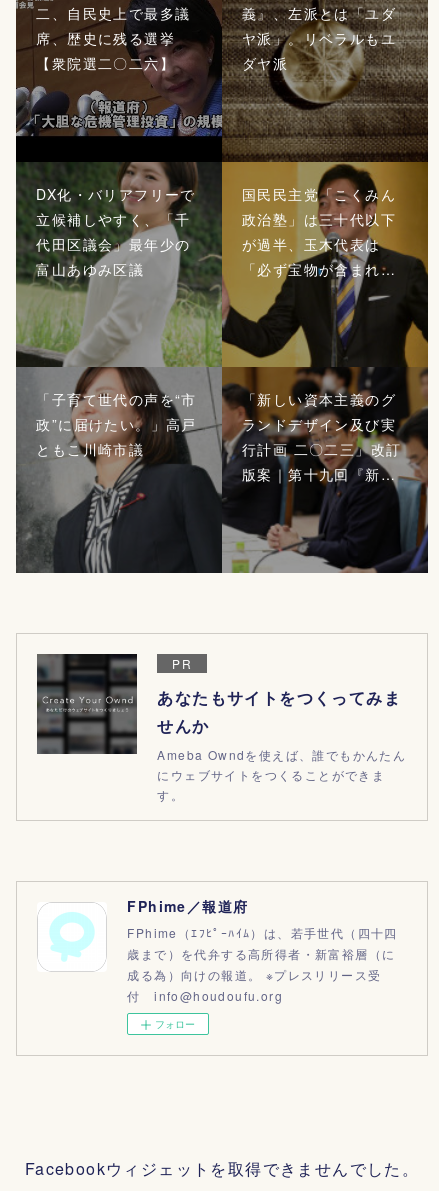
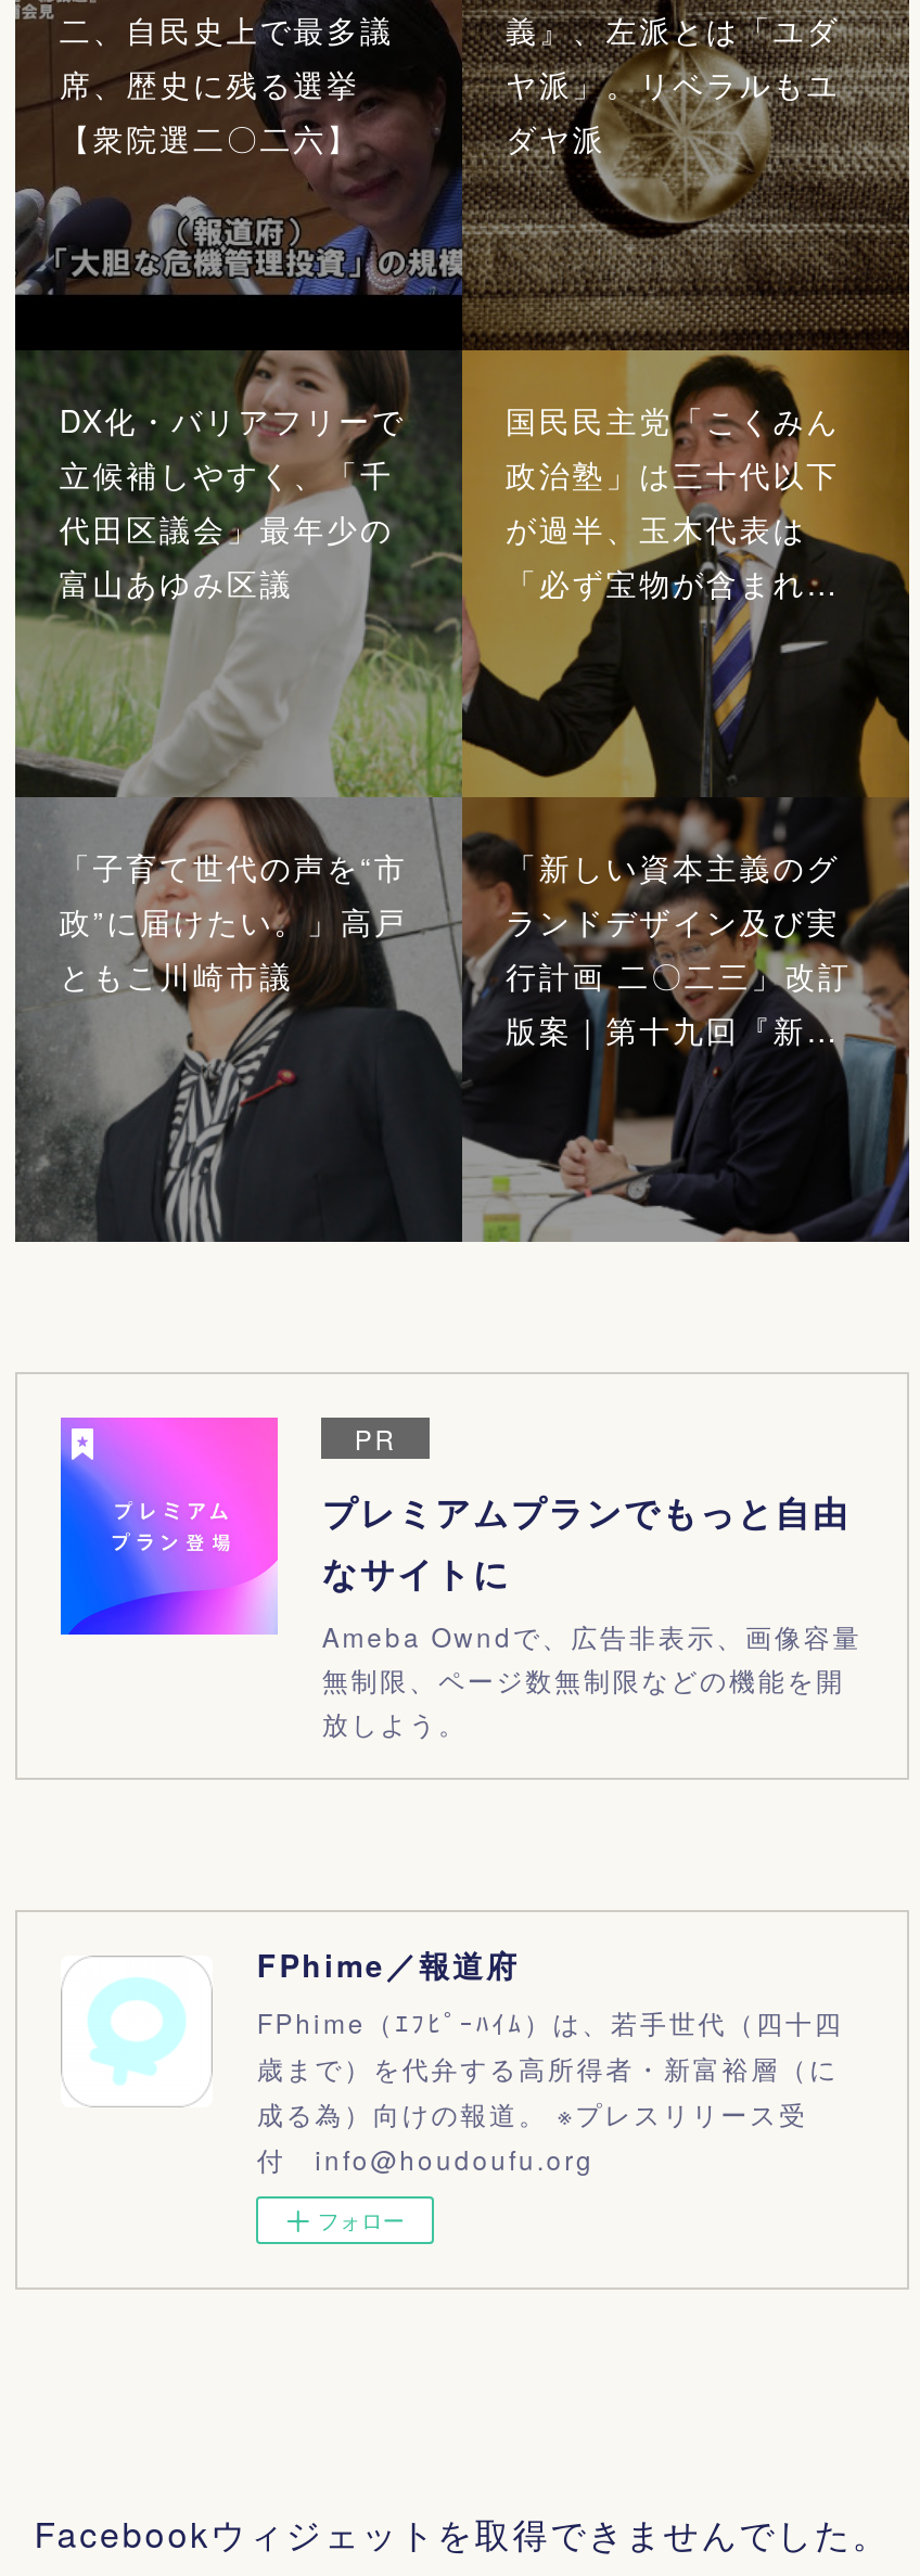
[36,653,406,803] [image] | あなたもサイトをつくってみま | せんか | Ameba Owndを使えば、誰でもかんたん | にウェブサイトをつくることができま | す。 -> [59,1417,862,1742] [image] | プレミアムプランでもっと自由 | なサイトに | Ameba Owndで、広告非表示、画像容量 | 無制限、ページ数無制限などの機能を開 | 放しよう。

